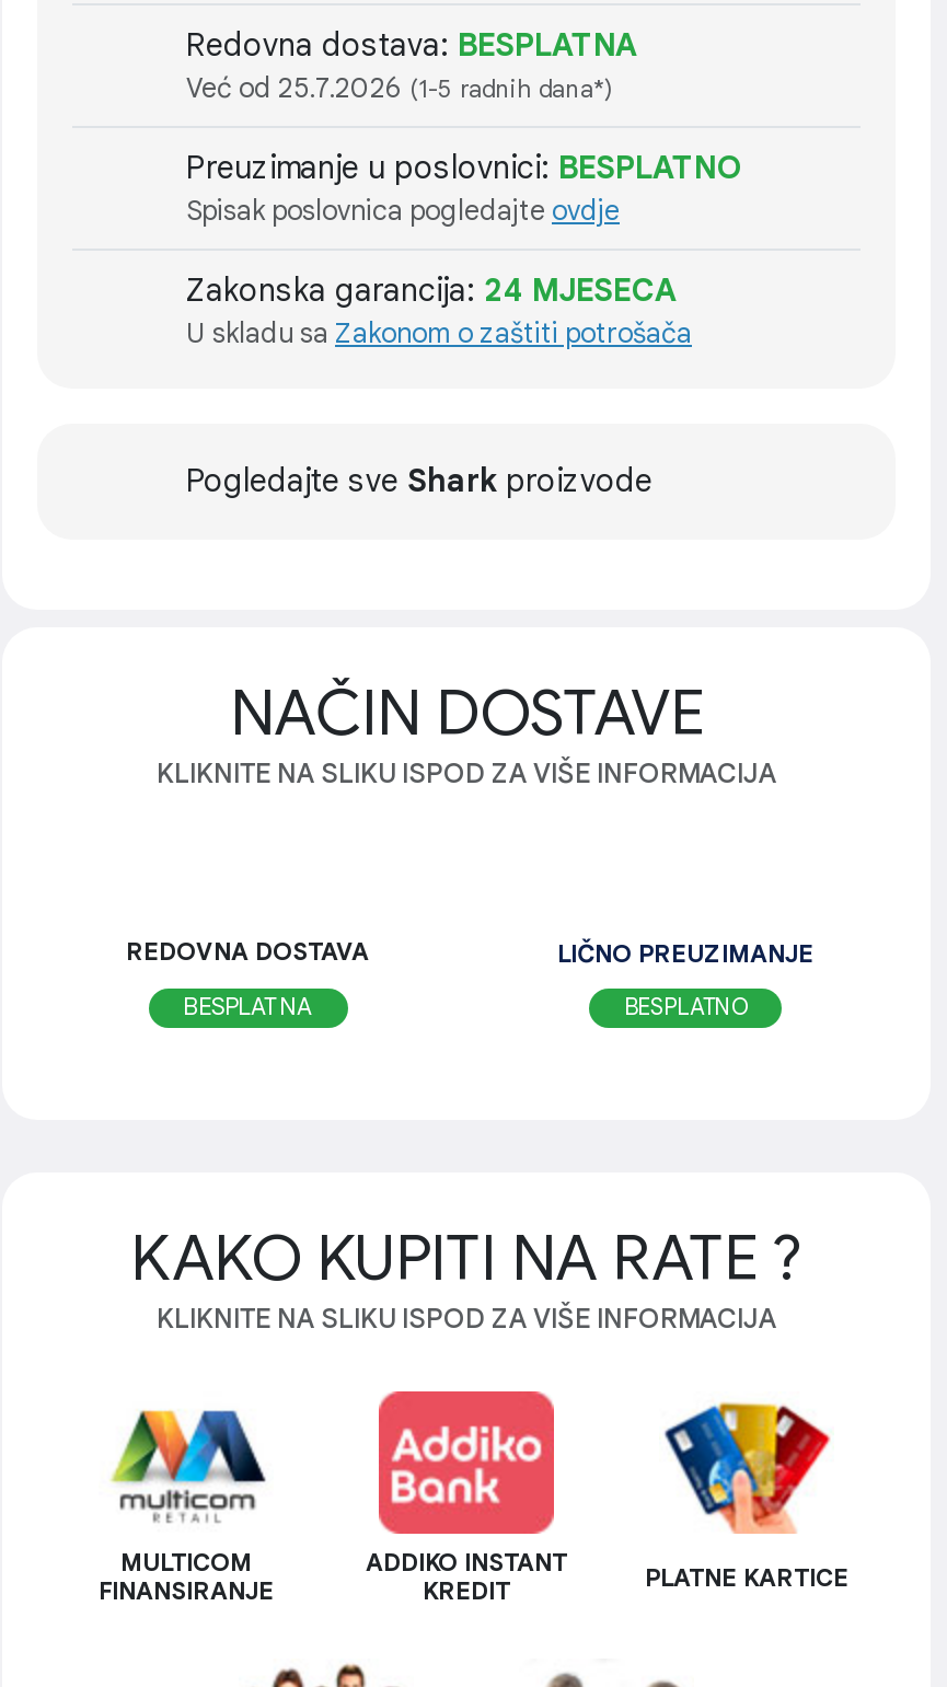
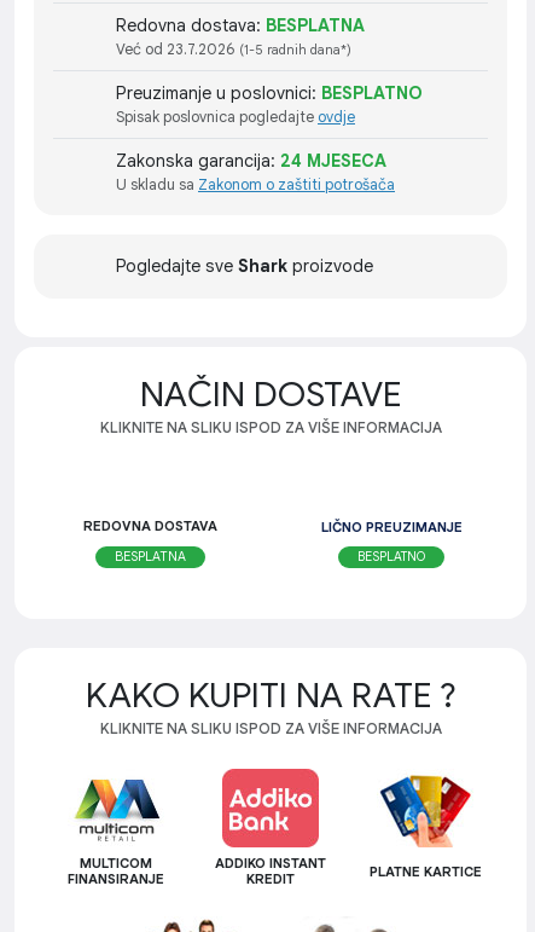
[186,72,613,107] Već od 25.7.2026 (1-5 radnih dana*) -> [116,40,351,59] Već od 23.7.2026 (1-5 radnih dana*)

